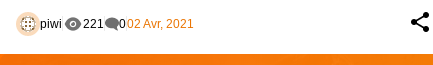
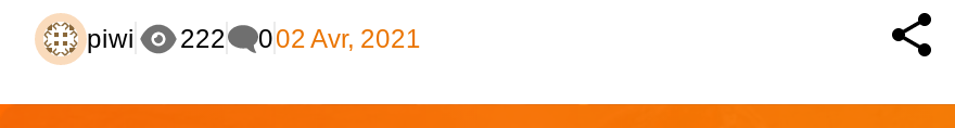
[40,16,194,30] piwi 221 002 Avr, 2021 -> [87,23,421,53] piwi 222 002 Avr, 2021

